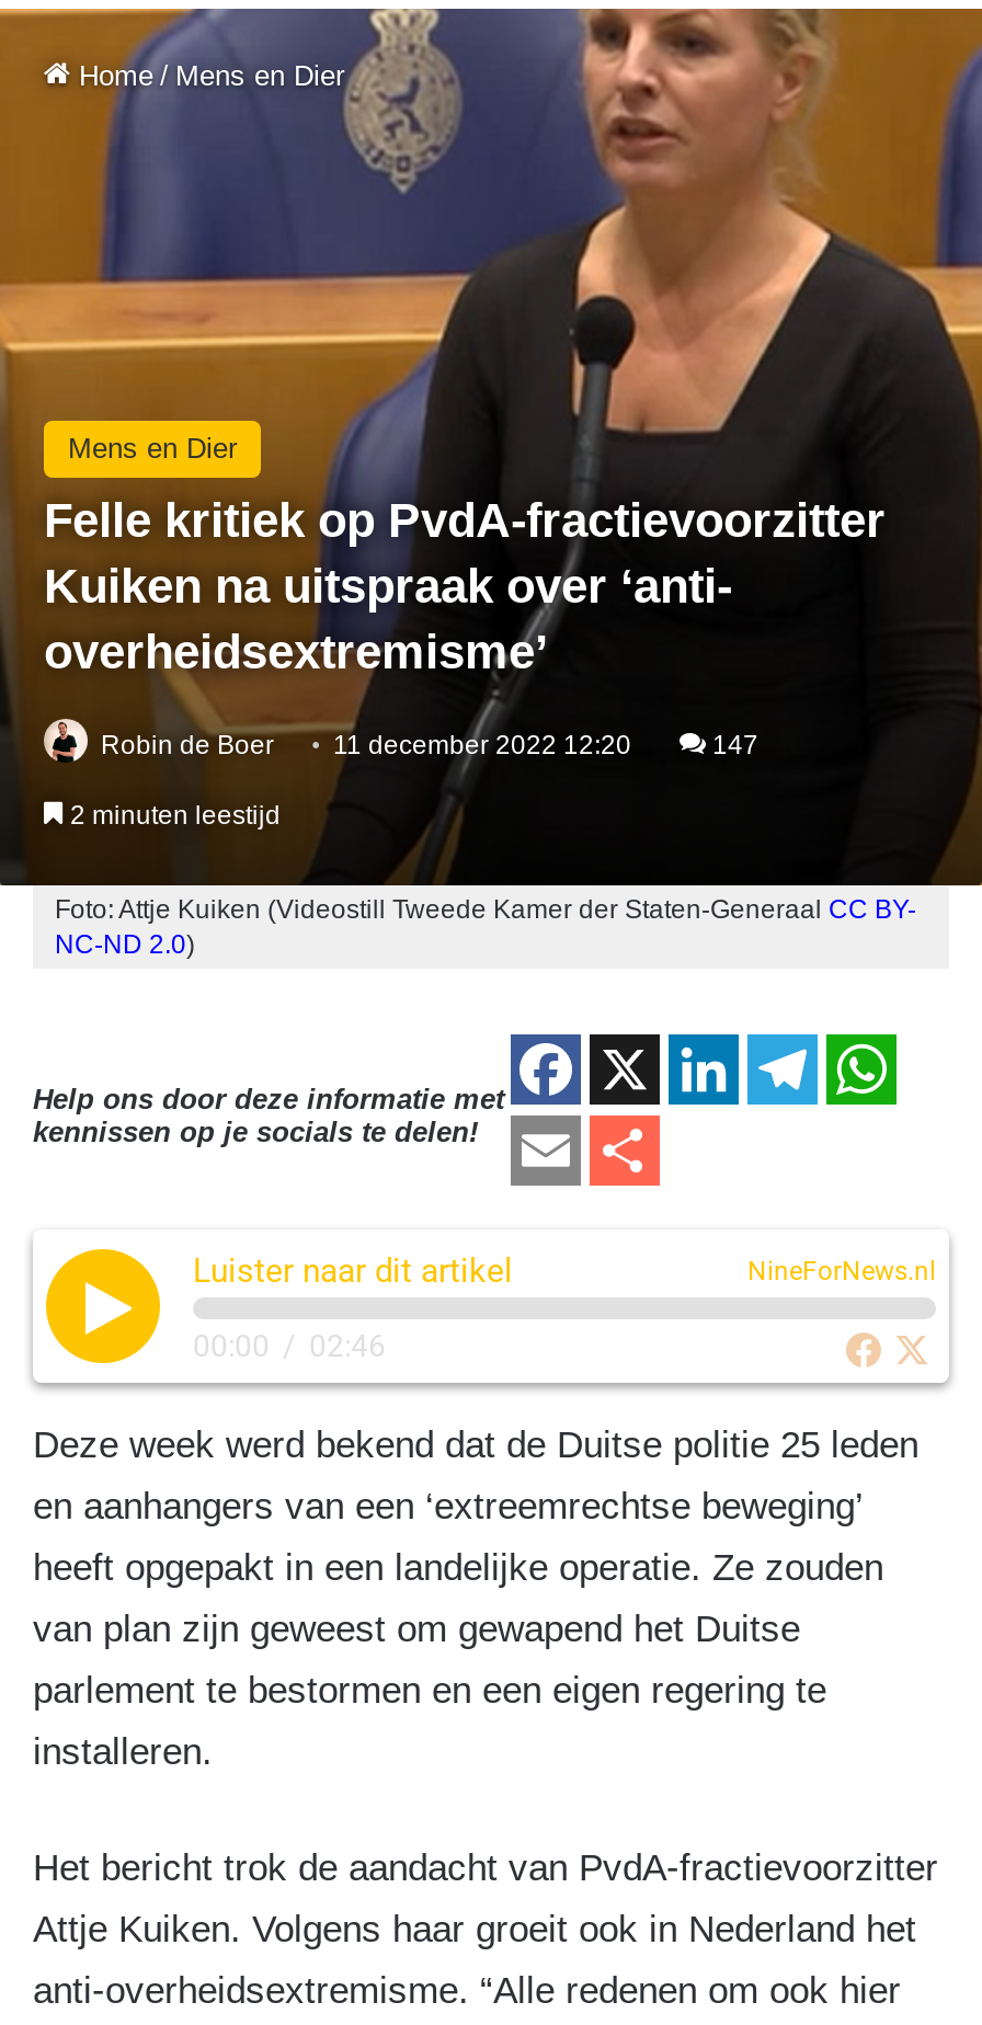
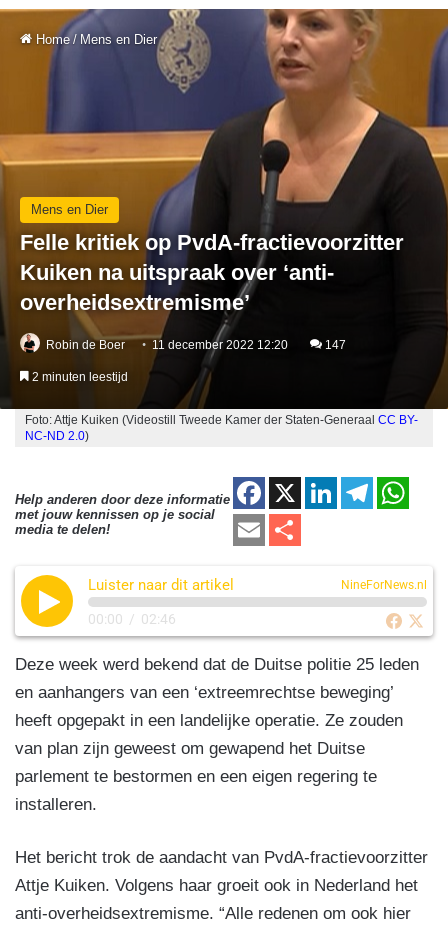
[33,1083,504,1148] Help ons door deze informatie met | kennissen op je socials te delen! -> [15,491,230,536] Help anderen door deze informatie | met jouw kennissen op je social | media te delen!

